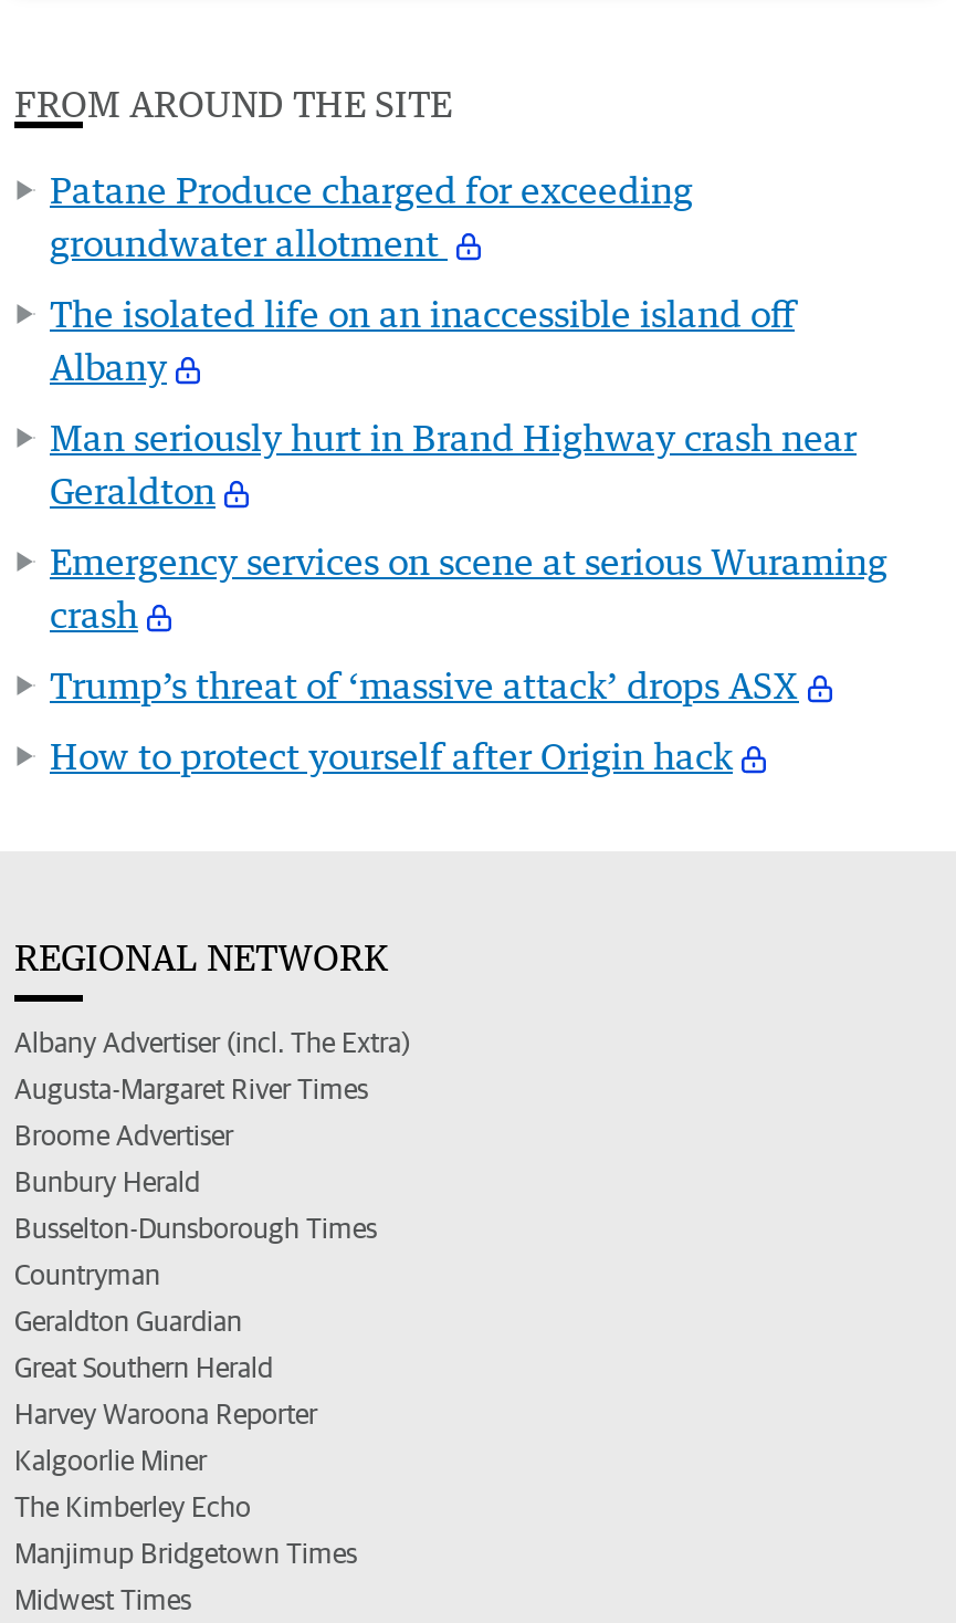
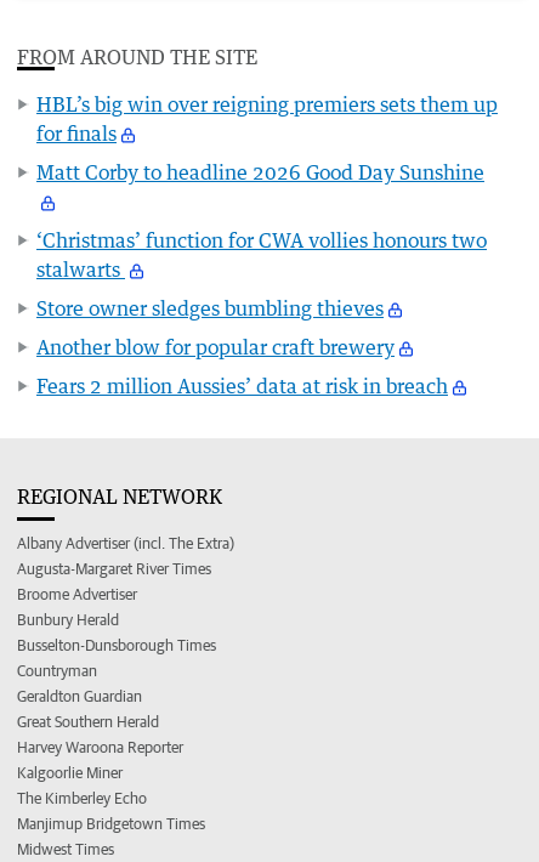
[50,167,693,264] Patane Produce charged for exceeding | groundwater allotment -> [36,92,498,145] HBL’s big win over reigning premiers sets them up | for finals
[50,291,795,388] The isolated life on an inaccessible island off | Albany -> [36,160,484,184] Matt Corby to headline 2026 Good Day Sunshine
[50,415,857,512] Man seriously hurt in Brand Highway crash near | Geraldton -> [36,228,487,281] ‘Christmas’ function for CWA vollies honours two | stalwarts
[50,538,887,636] Emergency services on scene at serious Wuraming | crash -> [36,296,384,320] Store owner sledges bumbling thieves
[50,662,799,706] Trump’s threat of ‘massive attack’ drops ASX -> [36,334,395,359] Another blow for popular craft brewery
[50,733,733,777] How to protect yourself after Origin hack -> [36,373,448,398] Fears 2 million Aussies’ data at risk in breach

